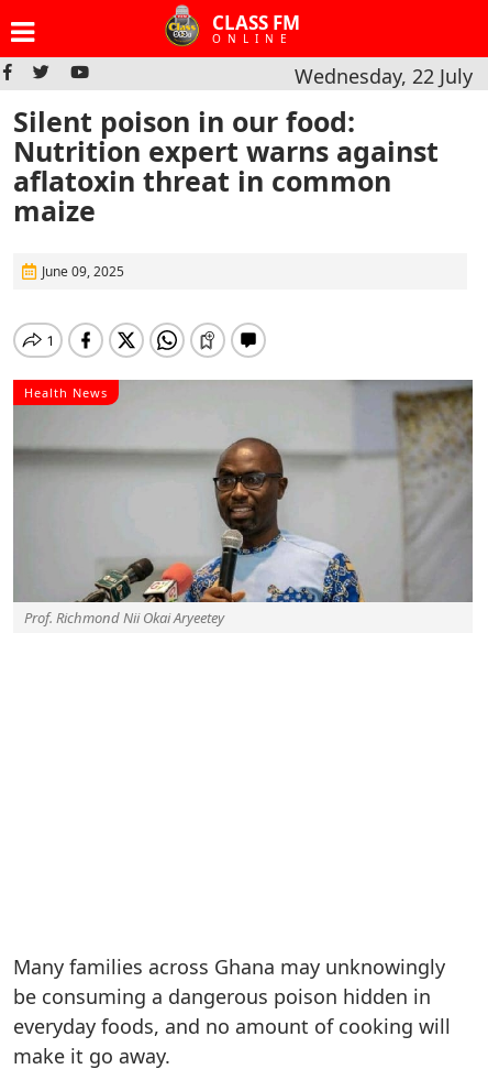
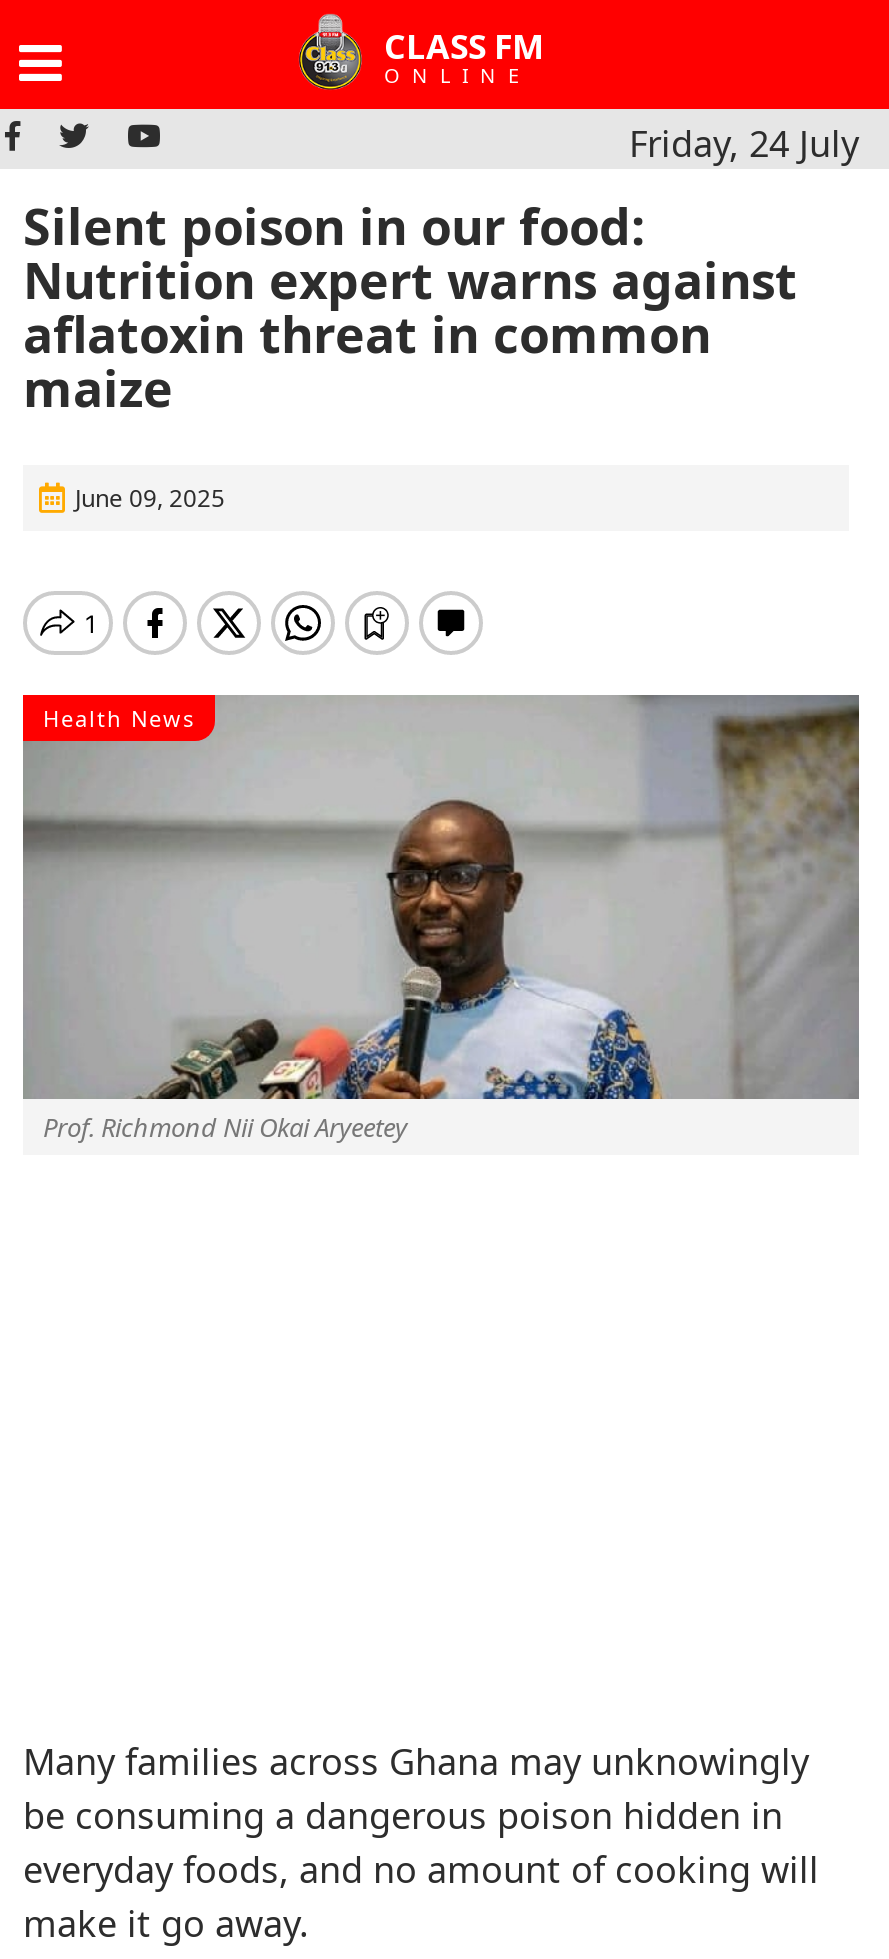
[295,63,473,89] Wednesday, 22 July -> [629,119,859,167] Friday, 24 July

